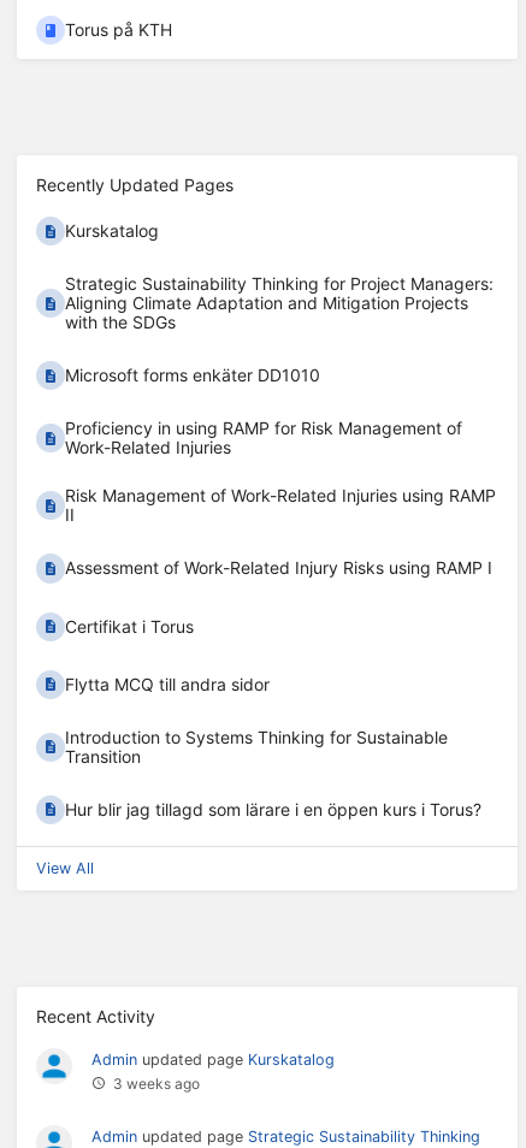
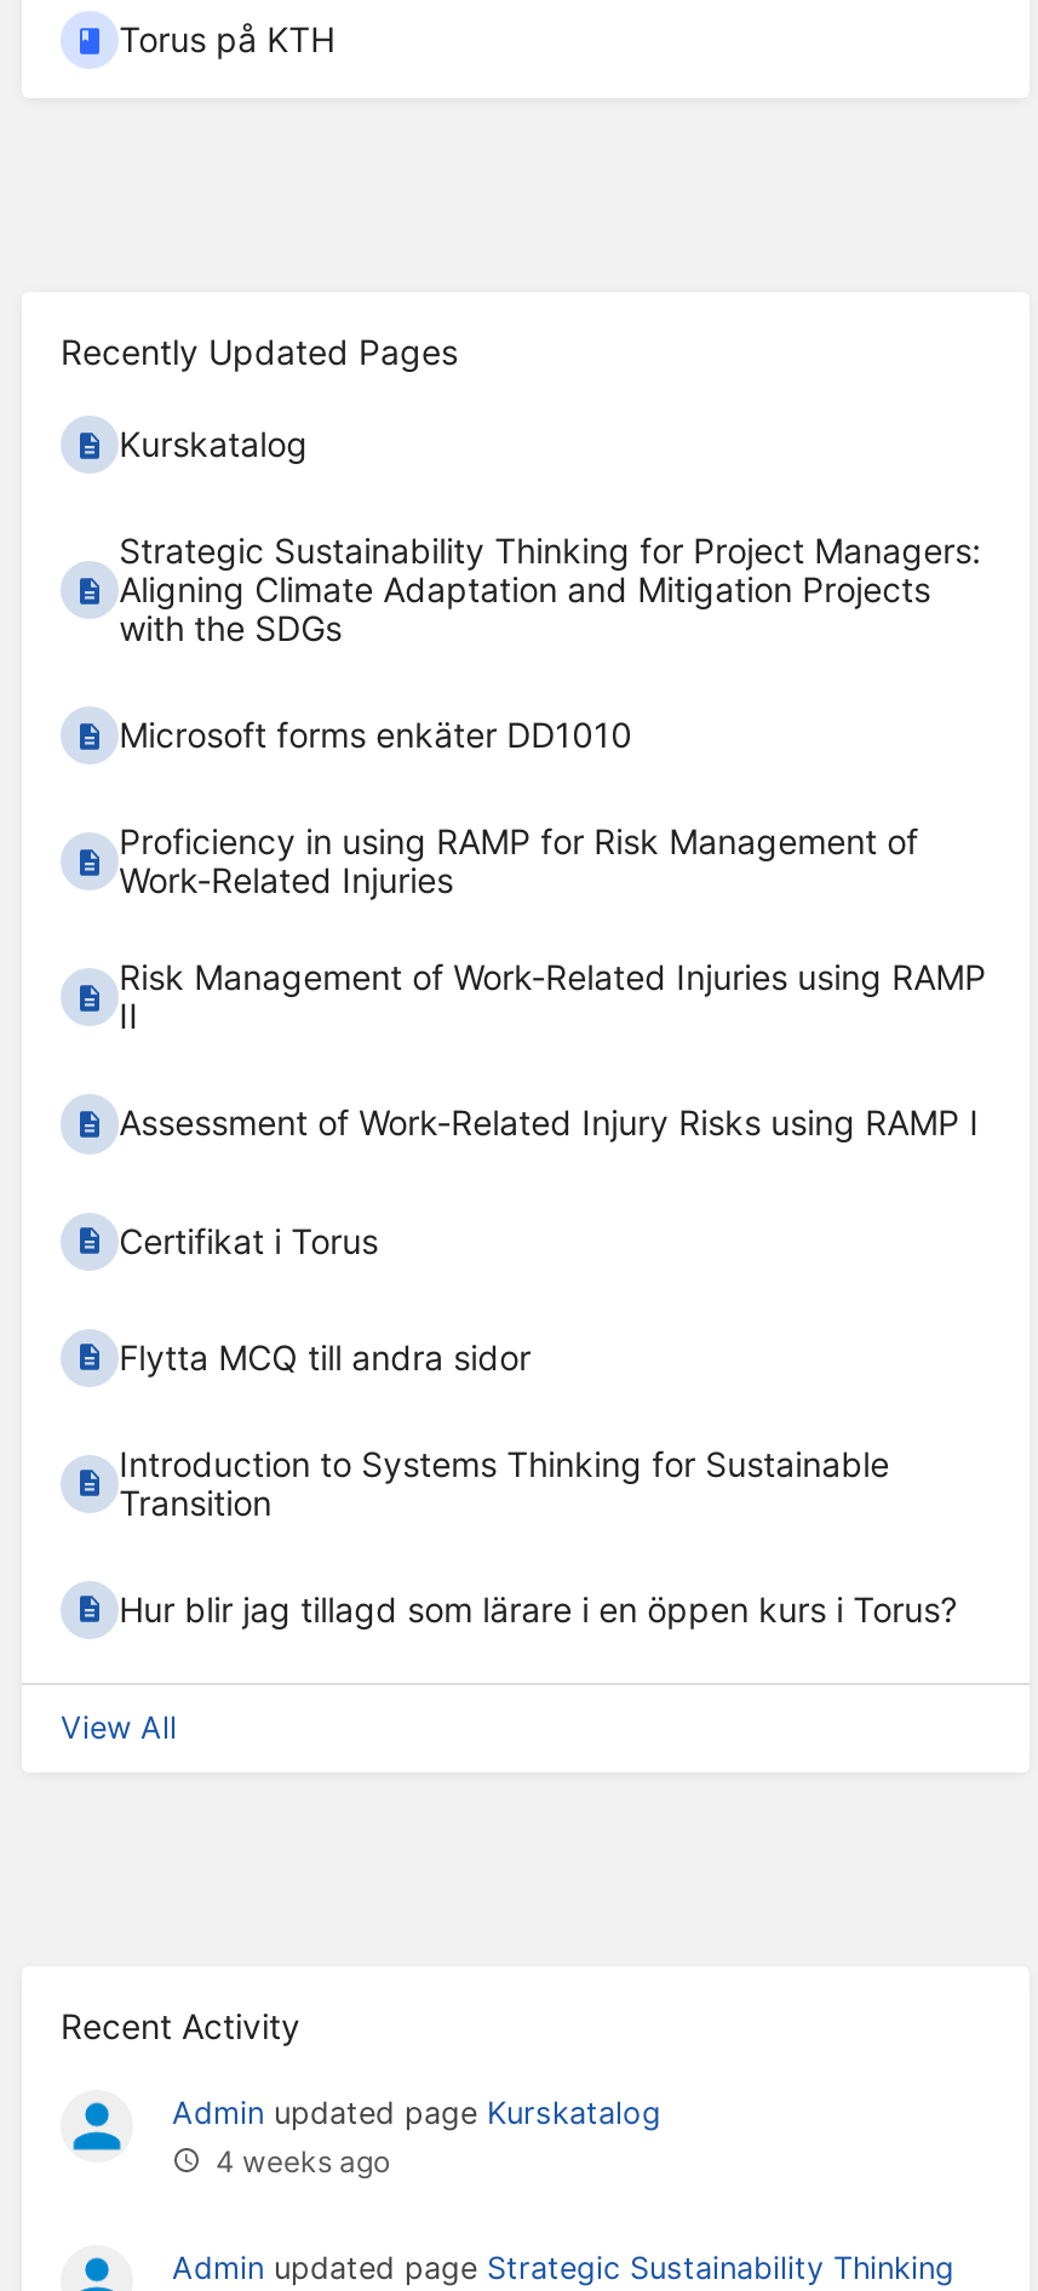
[113,1074,200,1092] 3 weeks ago -> [216,2142,390,2179] 4 weeks ago

